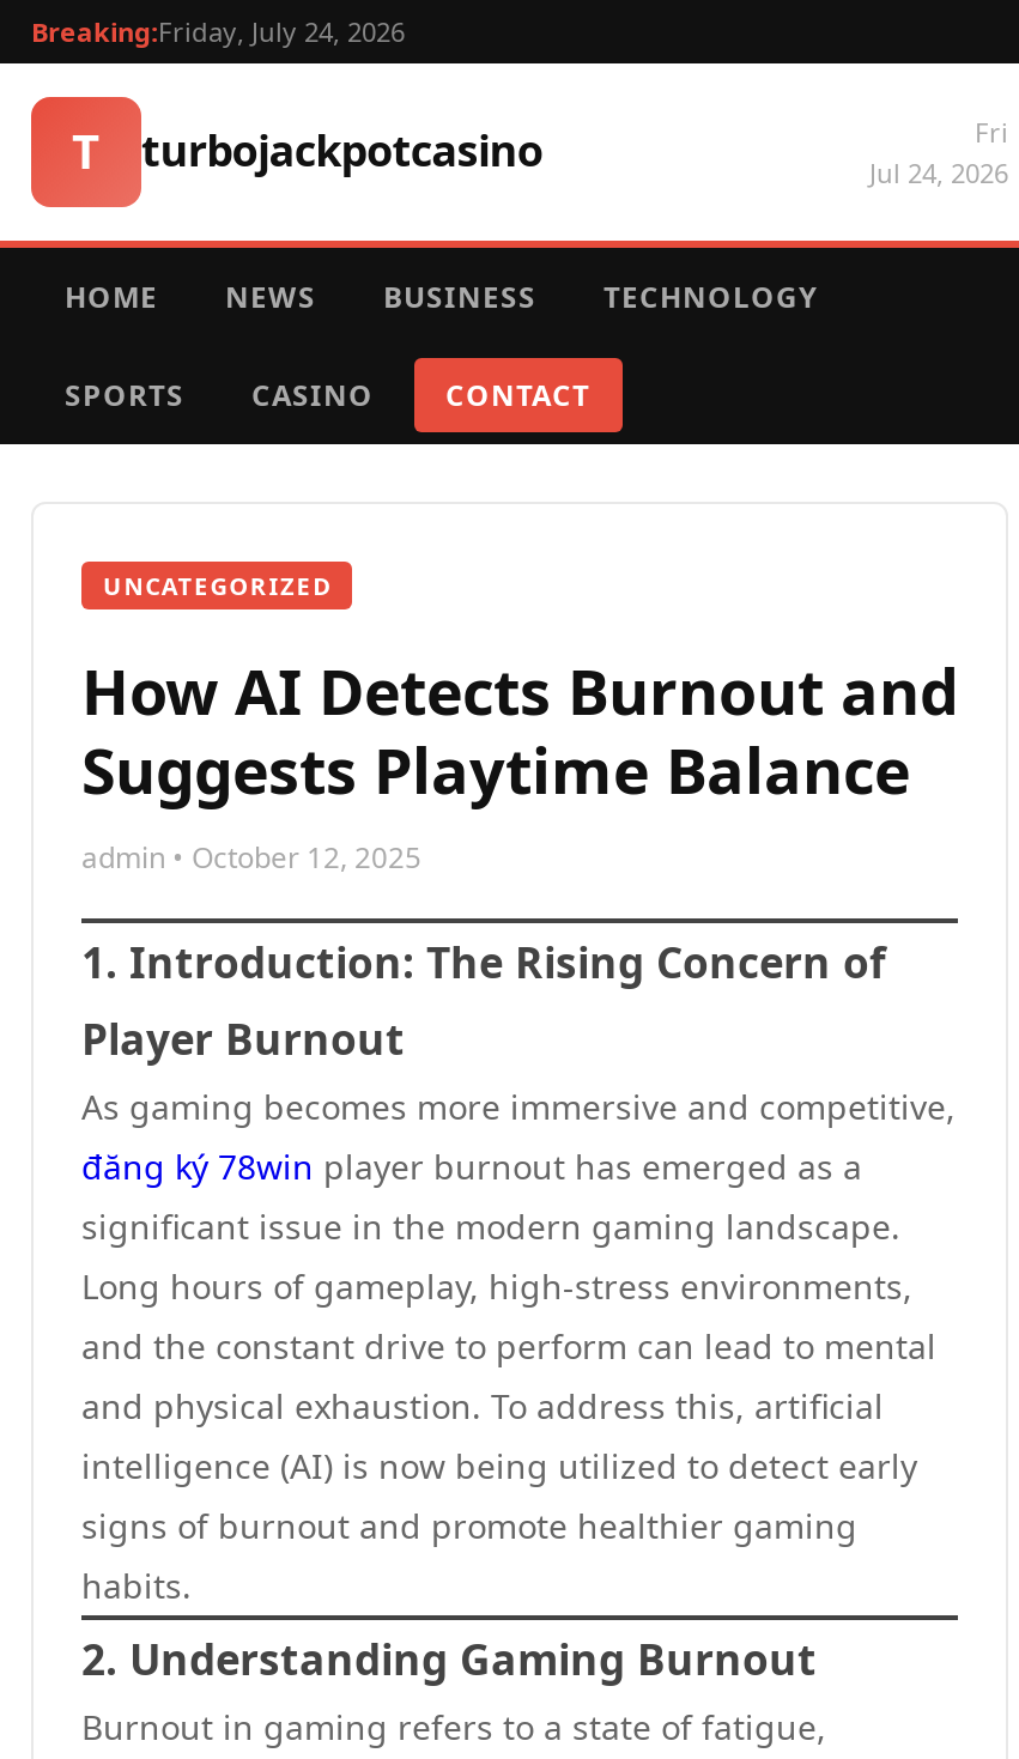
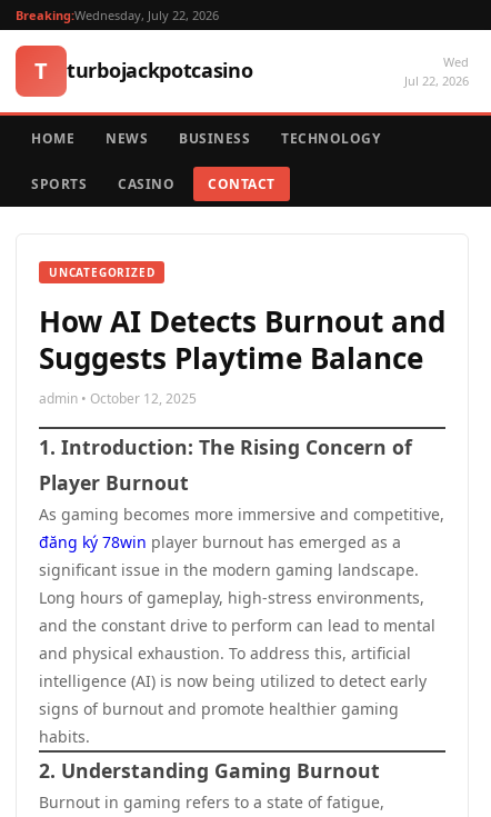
[31,13,405,49] Breaking:Friday, July 24, 2026 -> [16,7,219,23] Breaking:Wednesday, July 22, 2026
[869,114,1008,190] Fri | Jul 24, 2026 -> [404,53,469,89] Wed | Jul 22, 2026

